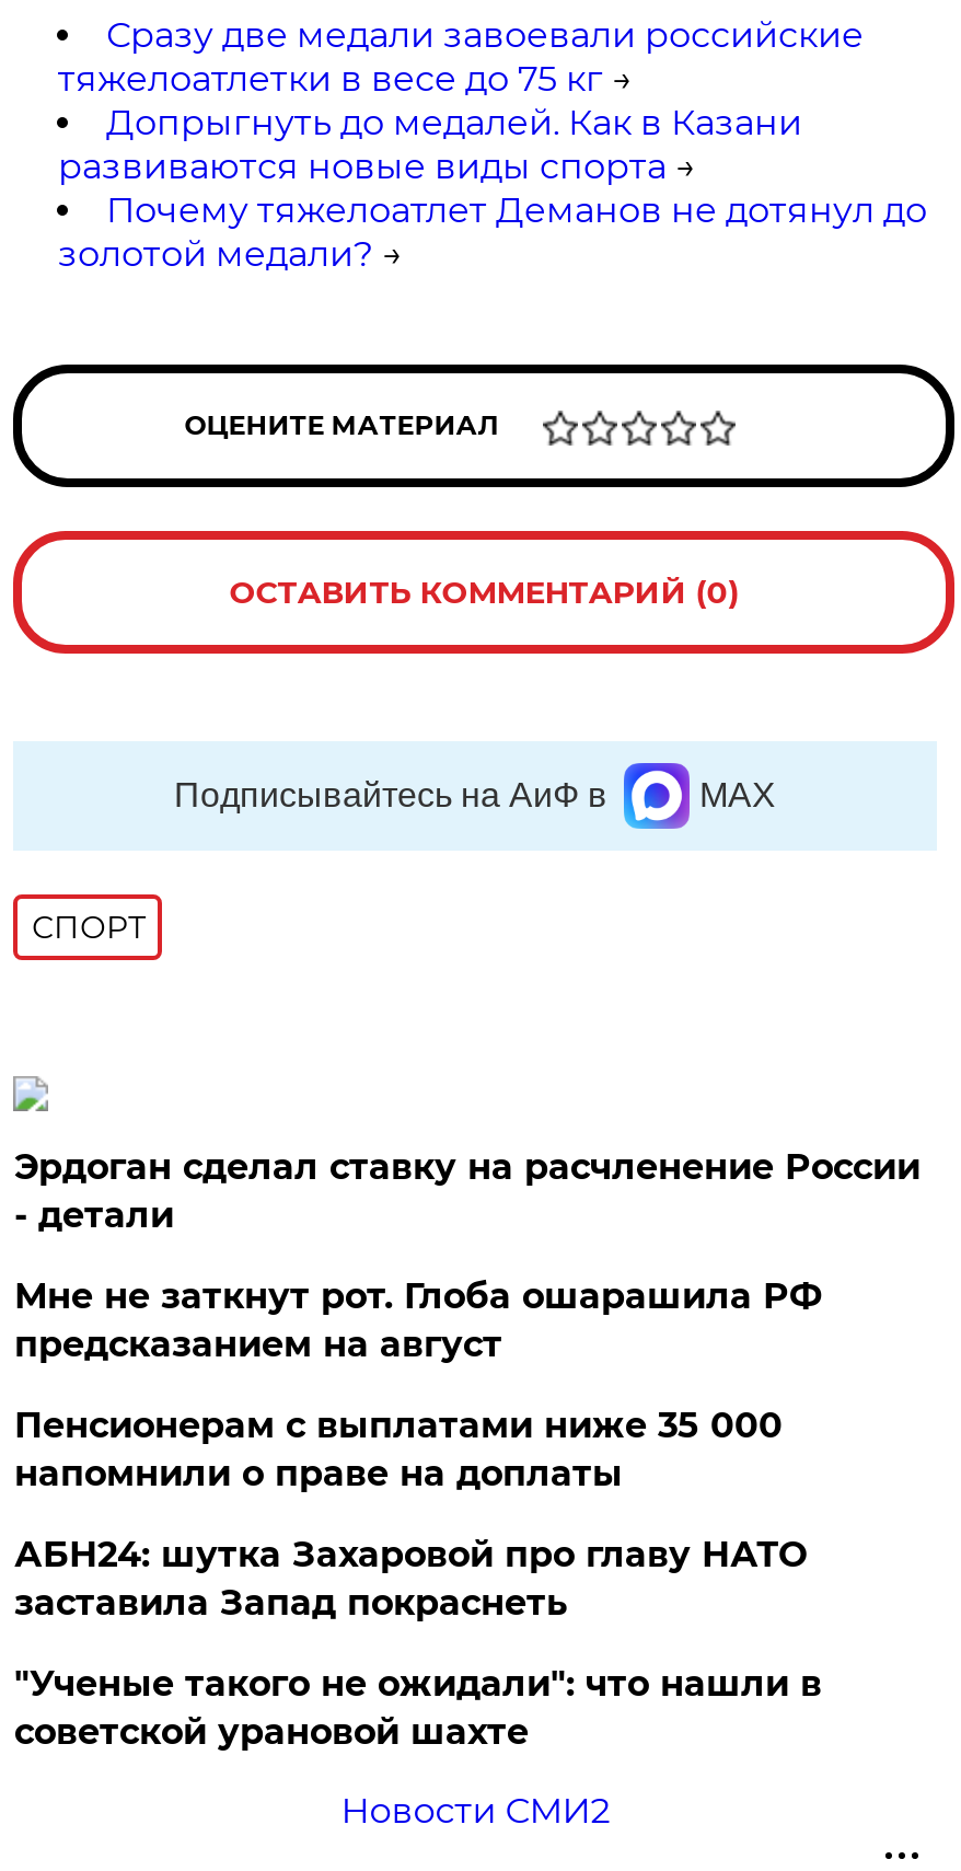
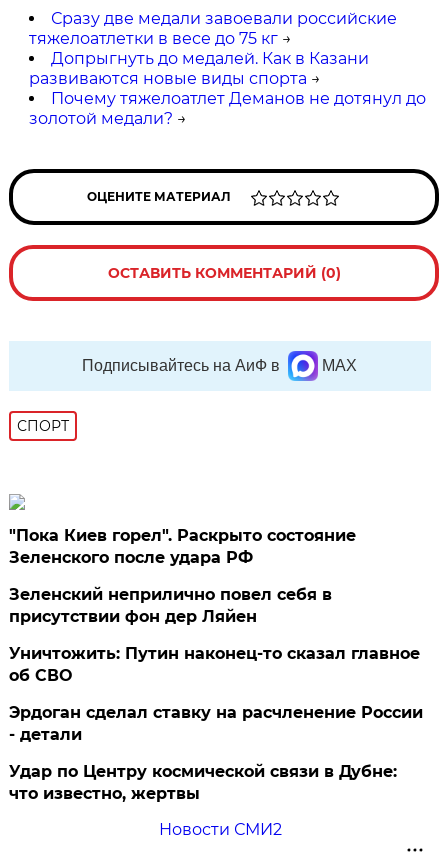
none -> [9,526,420,685] "Пока Киев горел". Раскрыто состояние | Зеленского после удара РФ | Зеленский неприлично повел cебя в | присутствии фон дер Ляйен | Уничтожить: Путин наконец-то сказал главное | об СВО
moved [14,1146,920,1236] -> [9,703,423,744]: Эрдоган сделал ставку на расчленение России | - детали
[14,1275,822,1752] Мне не заткнут рот. Глоба ошарашила РФ | предсказанием на август | Пенсионерам с выплатами ниже 35 000 | напомнили о праве на доплаты | АБН24: шутка Захаровой про главу НАТО | заставила Запад покраснеть | "Ученые такого не ожидали": что нашли в | советской урановой шахте -> [9,762,397,803] Удар по Центру космической связи в Дубне: | что известно, жертвы

